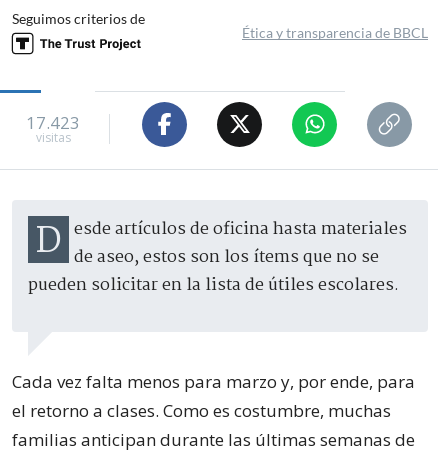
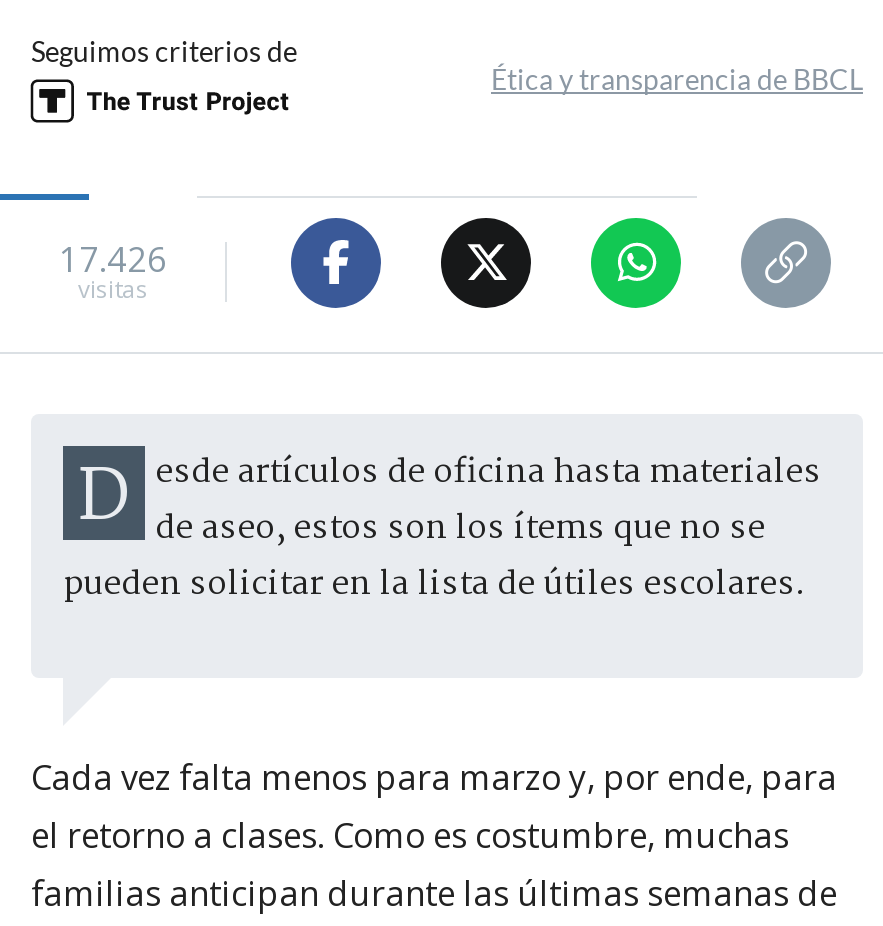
[26,111,80,134] 17.423 -> [59,237,167,283] 17.426

